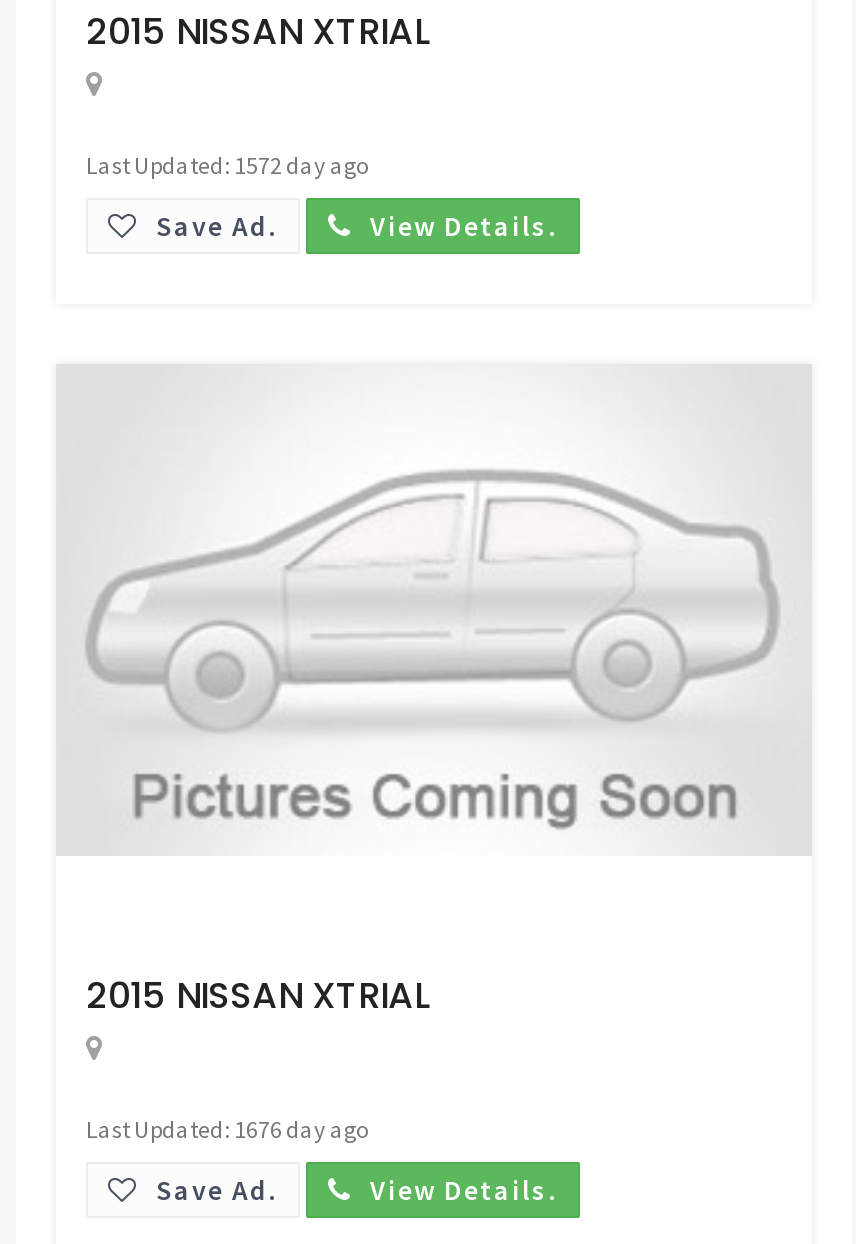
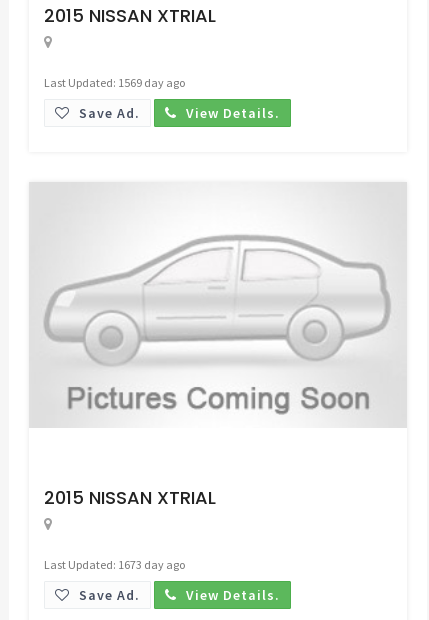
[86,149,368,179] Last Updated: 1572 day ago -> [44,75,185,90] Last Updated: 1569 day ago
[86,1113,368,1143] Last Updated: 1676 day ago -> [44,557,185,572] Last Updated: 1673 day ago

